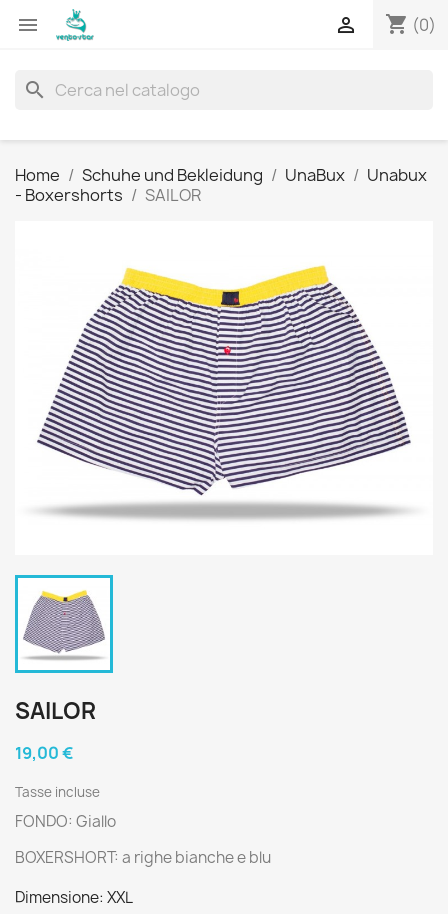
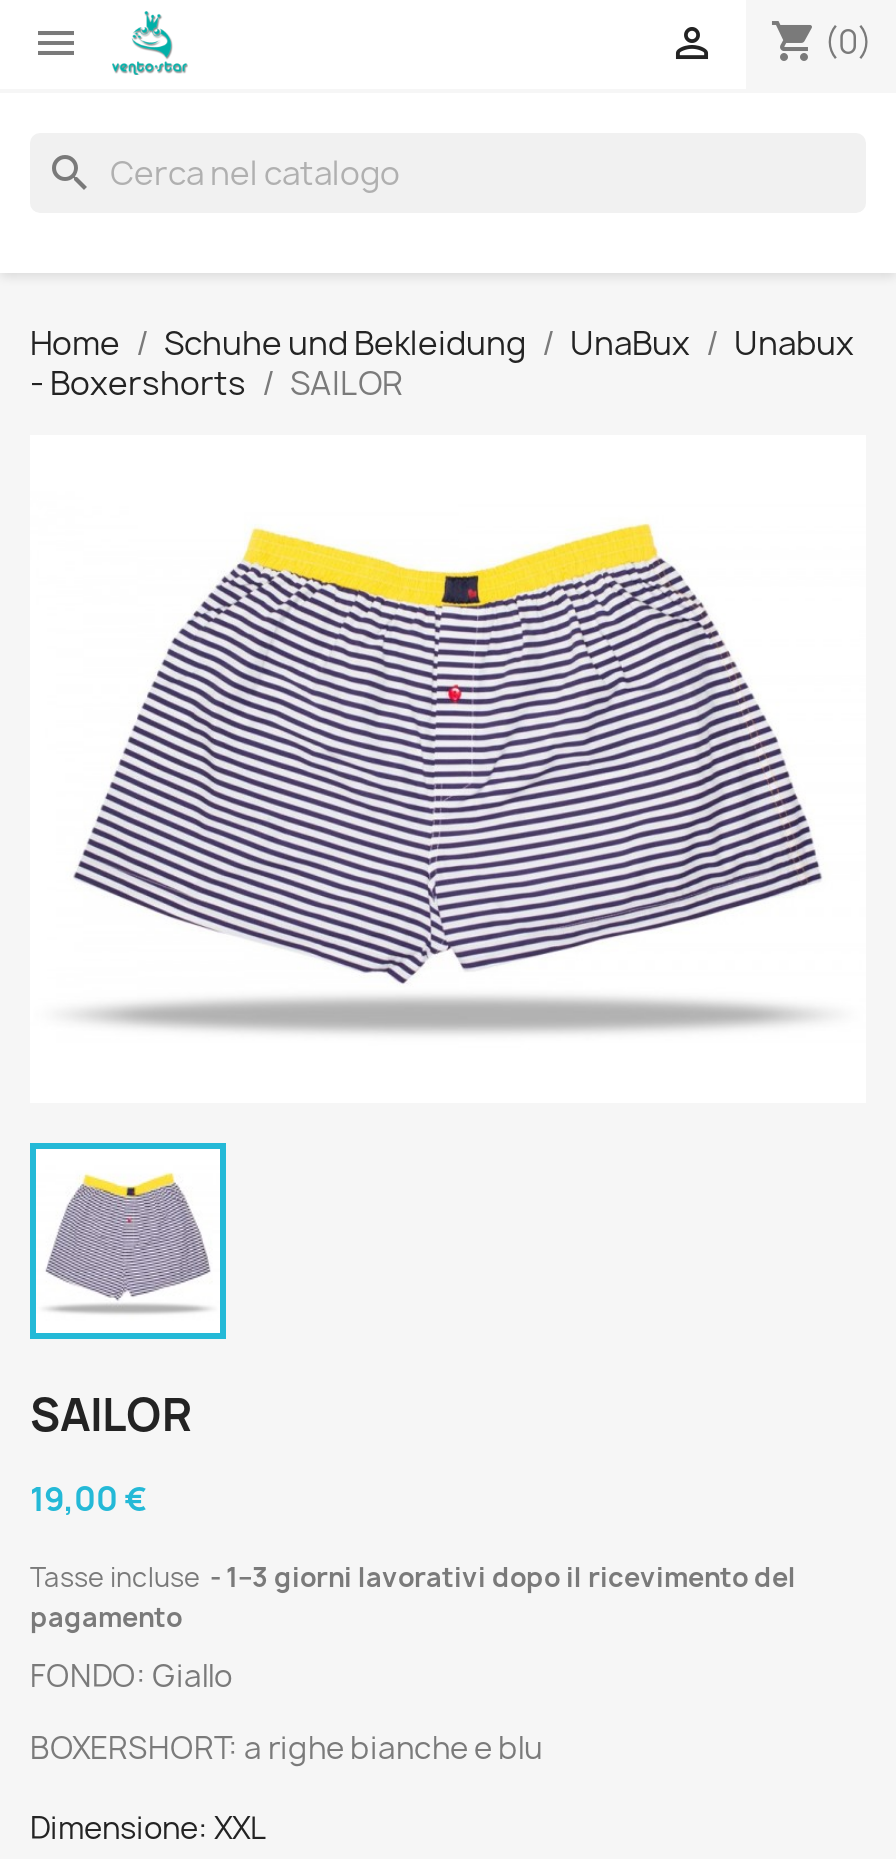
[15,783,100,801] Tasse incluse -> [30,1560,796,1636] Tasse incluse 1–3 giorni lavorativi dopo il ricevimento del | pagamento

